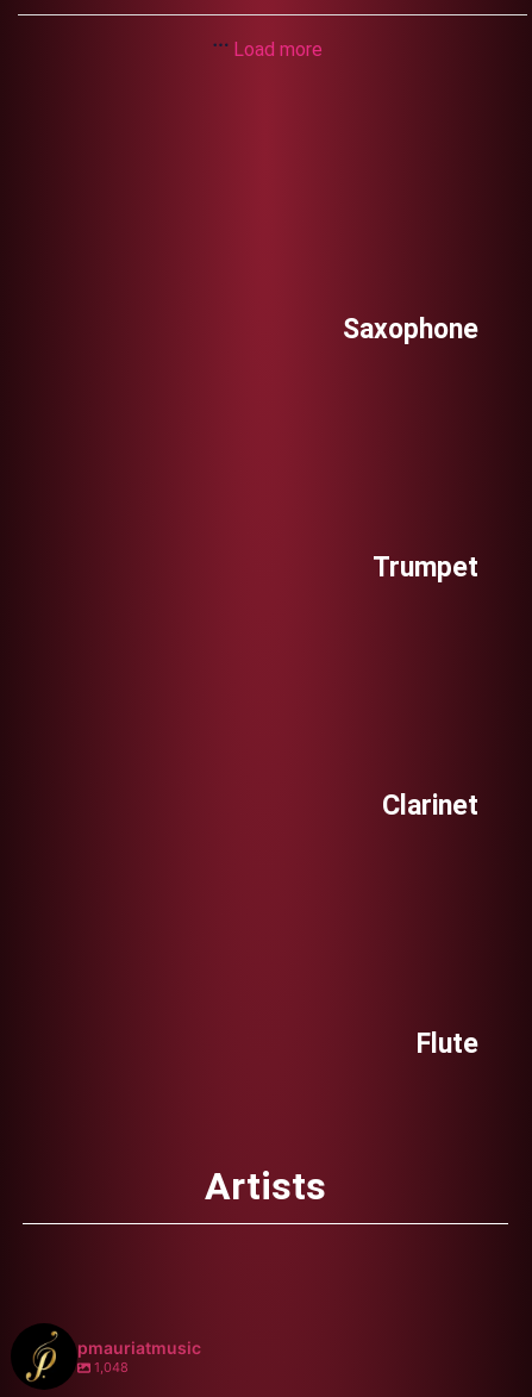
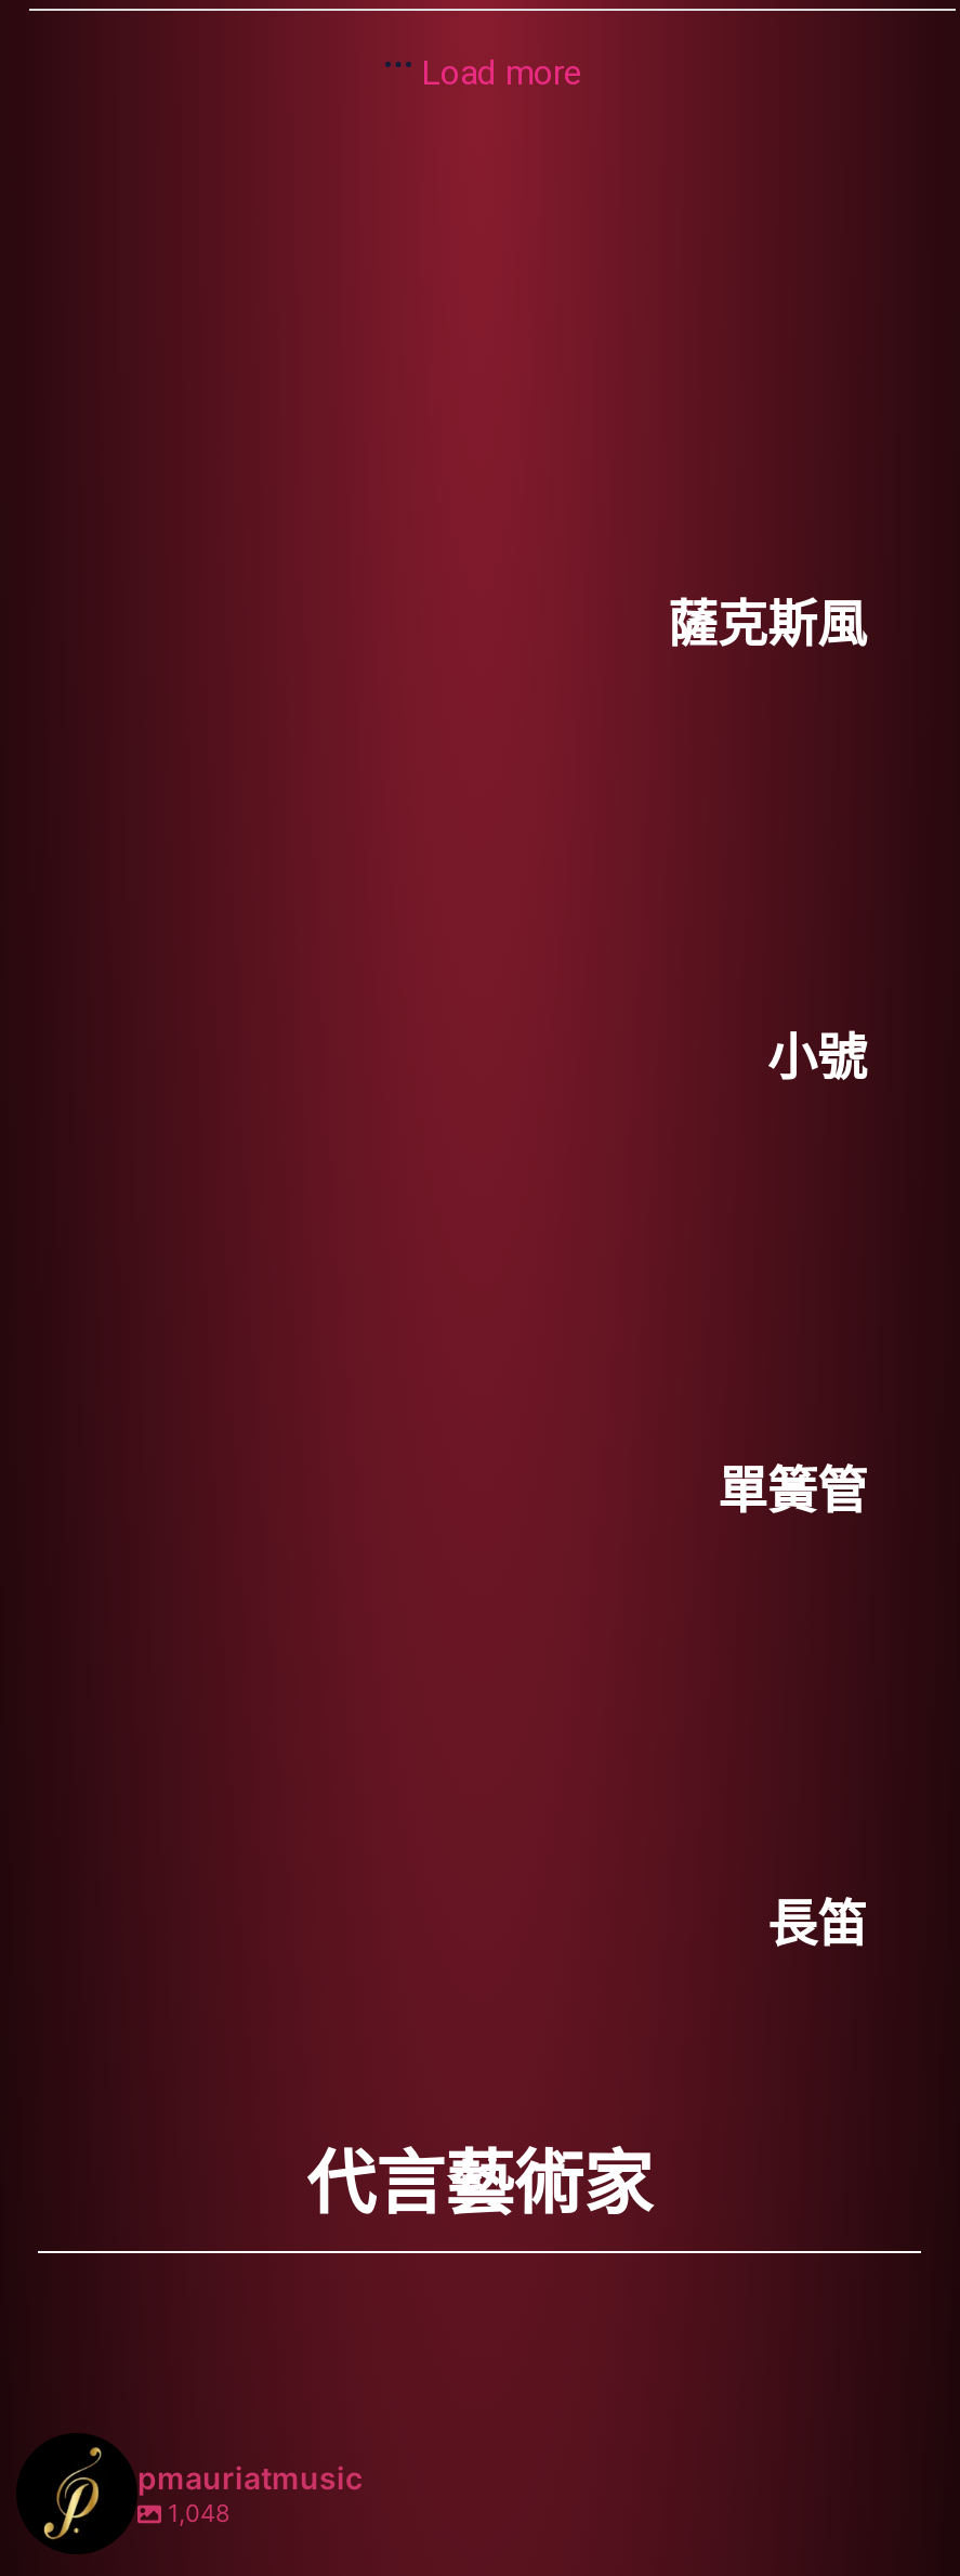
[343,313,478,345] Saxophone -> [668,595,867,654] 薩克斯風
[373,551,478,583] Trumpet -> [767,1029,867,1087] 小號
[382,789,478,822] Clarinet -> [718,1462,867,1520] 單簧管
[417,1028,478,1060] Flute -> [767,1895,867,1954] 長笛
[205,1163,326,1209] Artists -> [306,2142,653,2225] 代言藝術家

